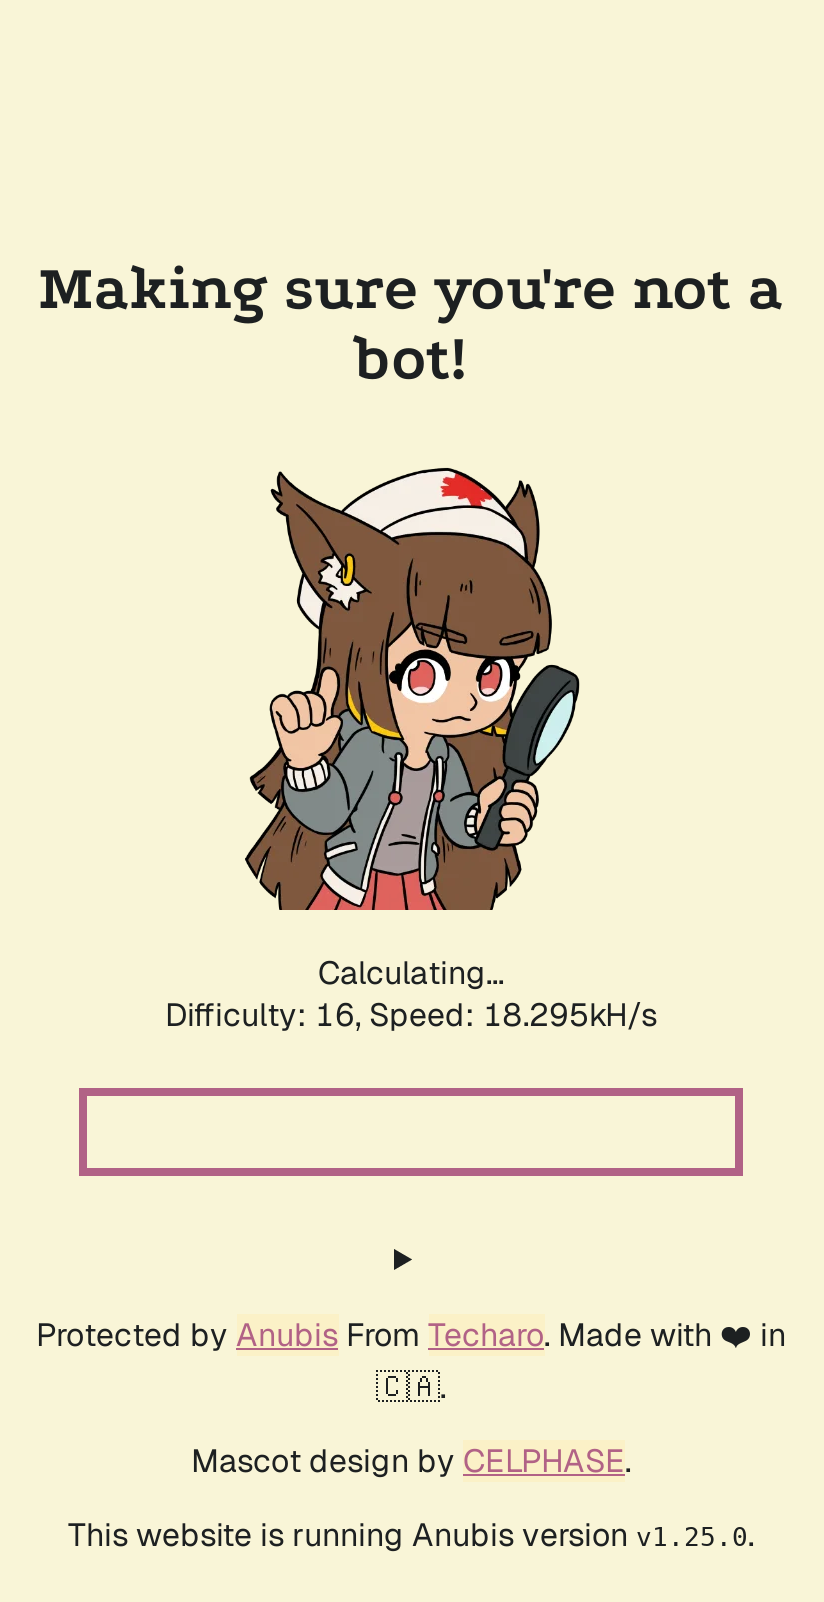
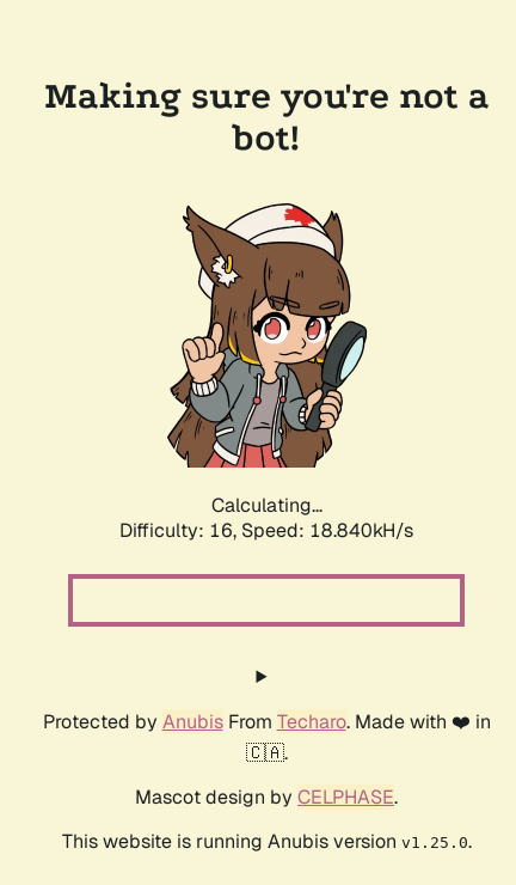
[165,994,657,1036] Difficulty: 16, Speed: 18.295kH/s -> [119,518,413,543] Difficulty: 16, Speed: 18.840kH/s

